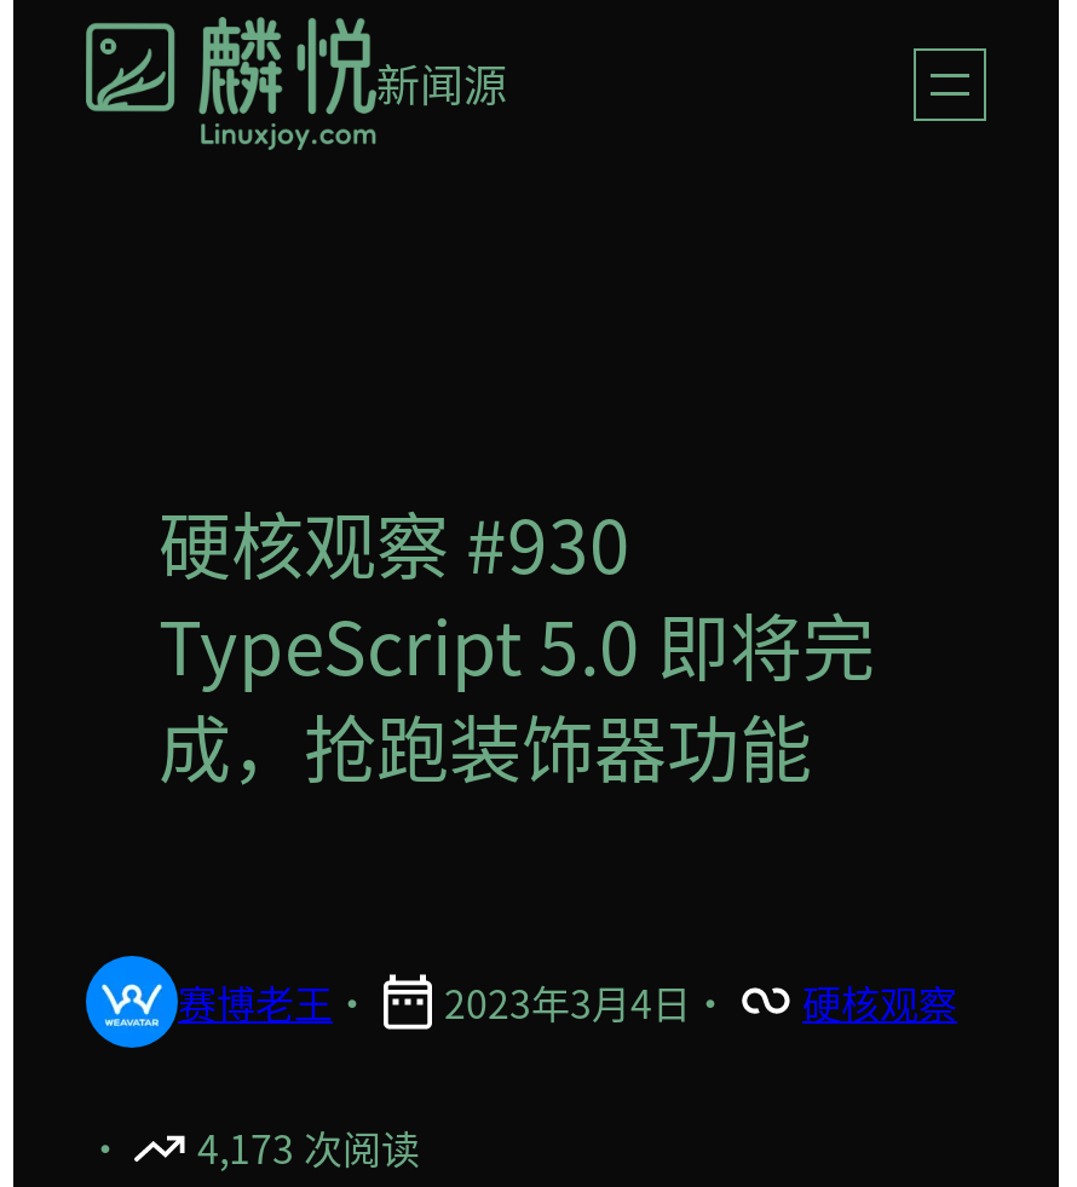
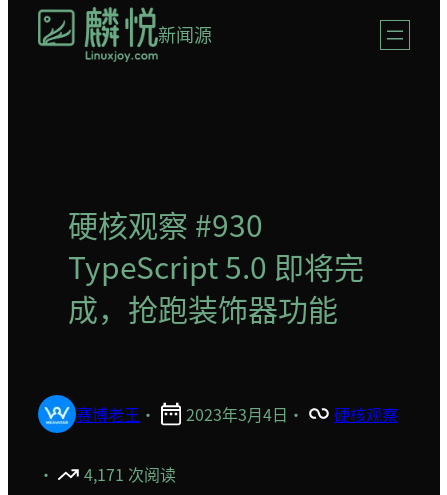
[197,1119,420,1177] 4,173 次阅读 -> [84,462,176,486] 4,171 次阅读

